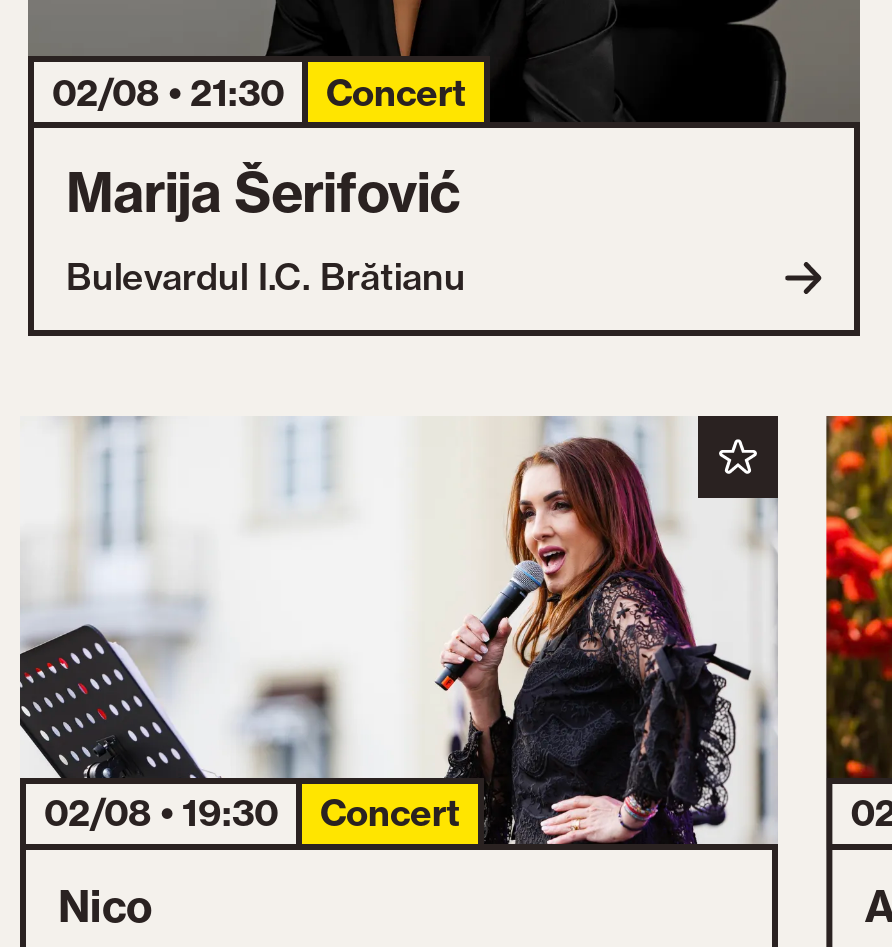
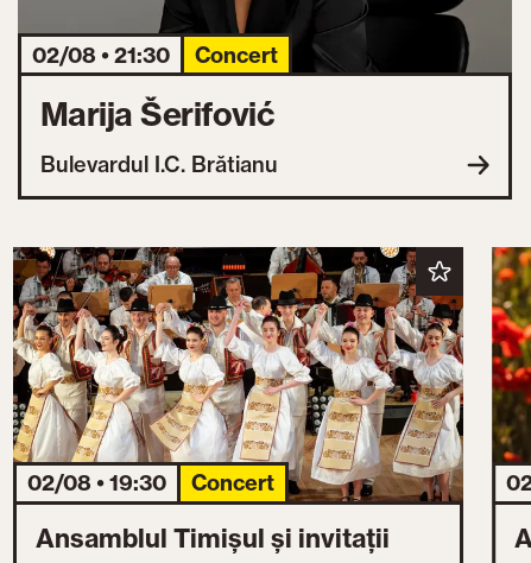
[20,416,778,933] [image] | Nico -> [12,246,464,554] [image] | Ansamblul Timișul și invitații

